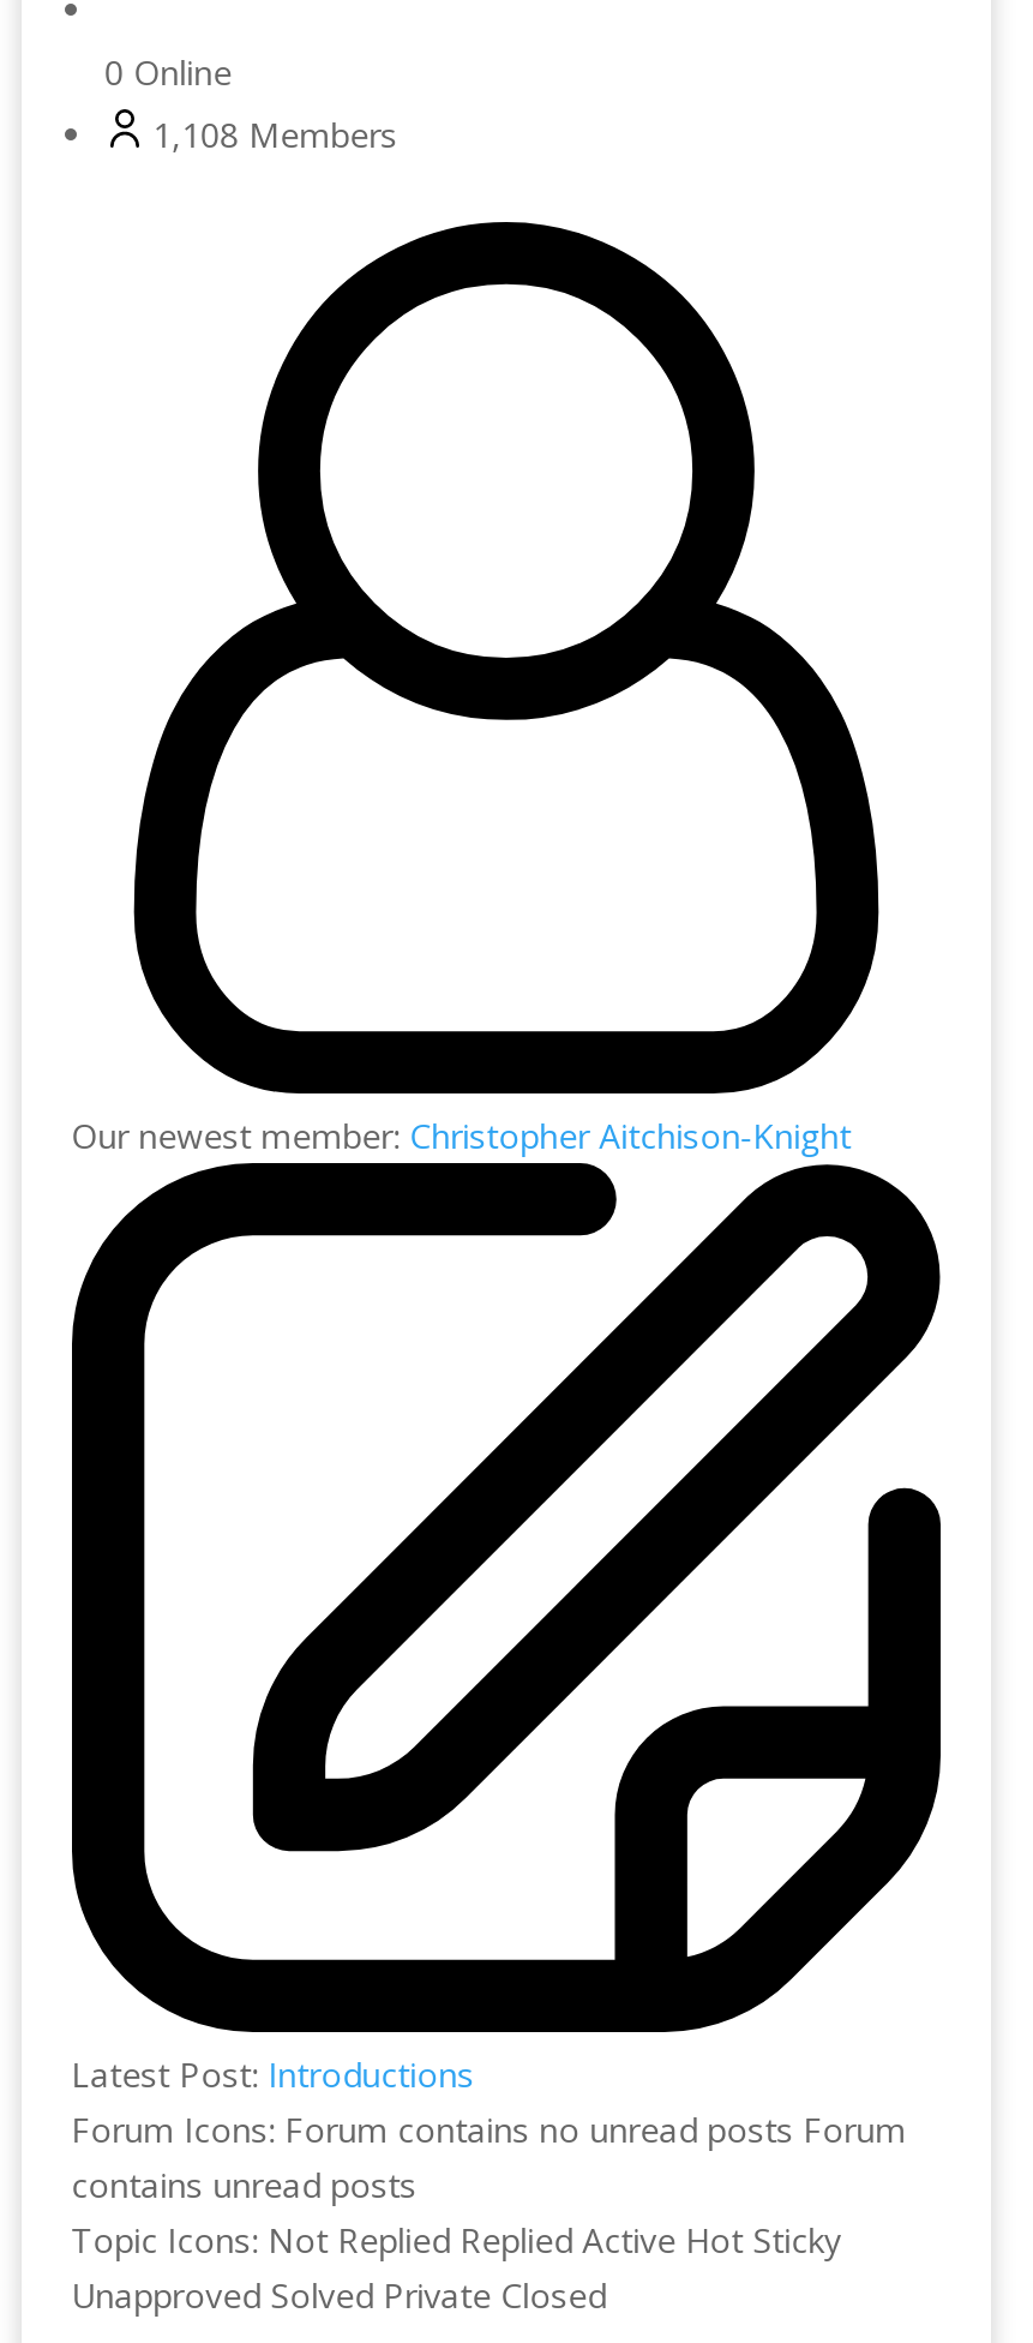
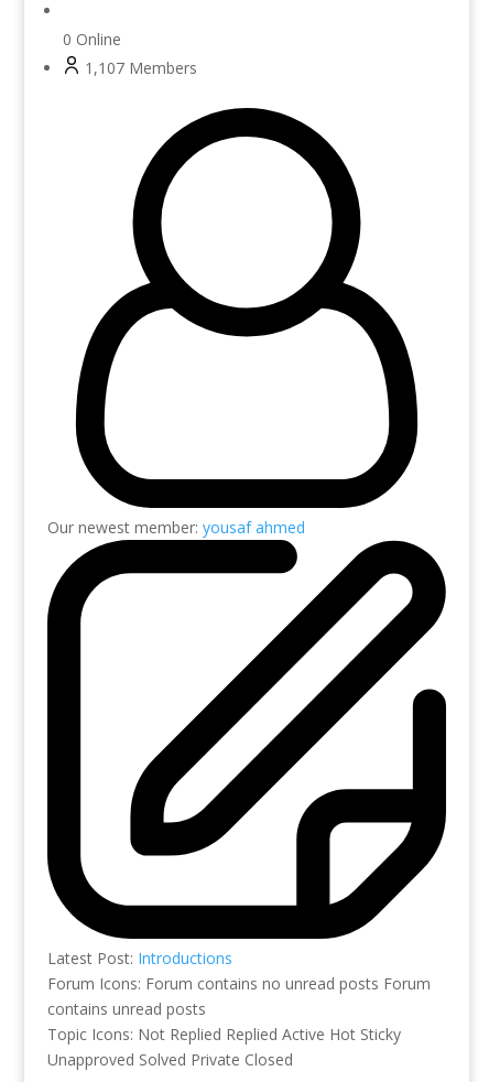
[153,111,397,157] 1,108 Members -> [84,57,197,78] 1,107 Members
[71,1111,851,1157] Our newest member: Christopher Aitchison-Knight -> [47,516,305,537] Our newest member: yousaf ahmed

